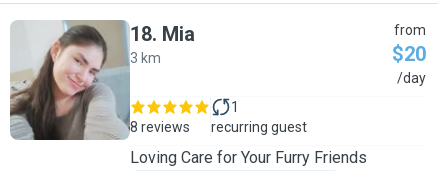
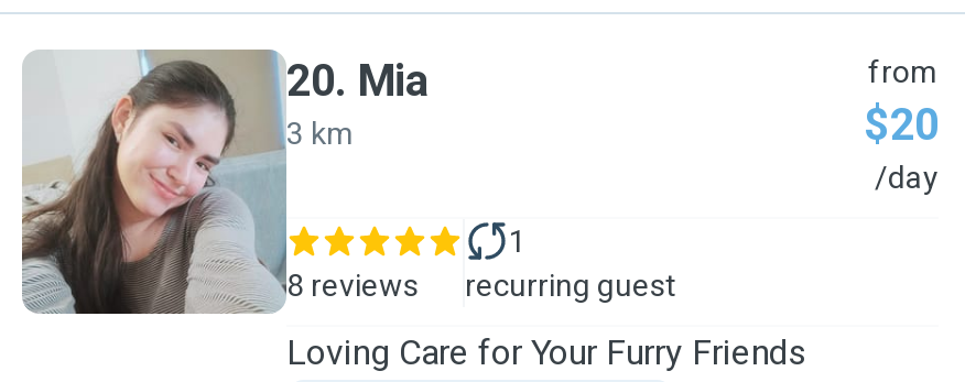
[130,22,195,46] 18. Mia -> [286,54,430,107] 20. Mia

